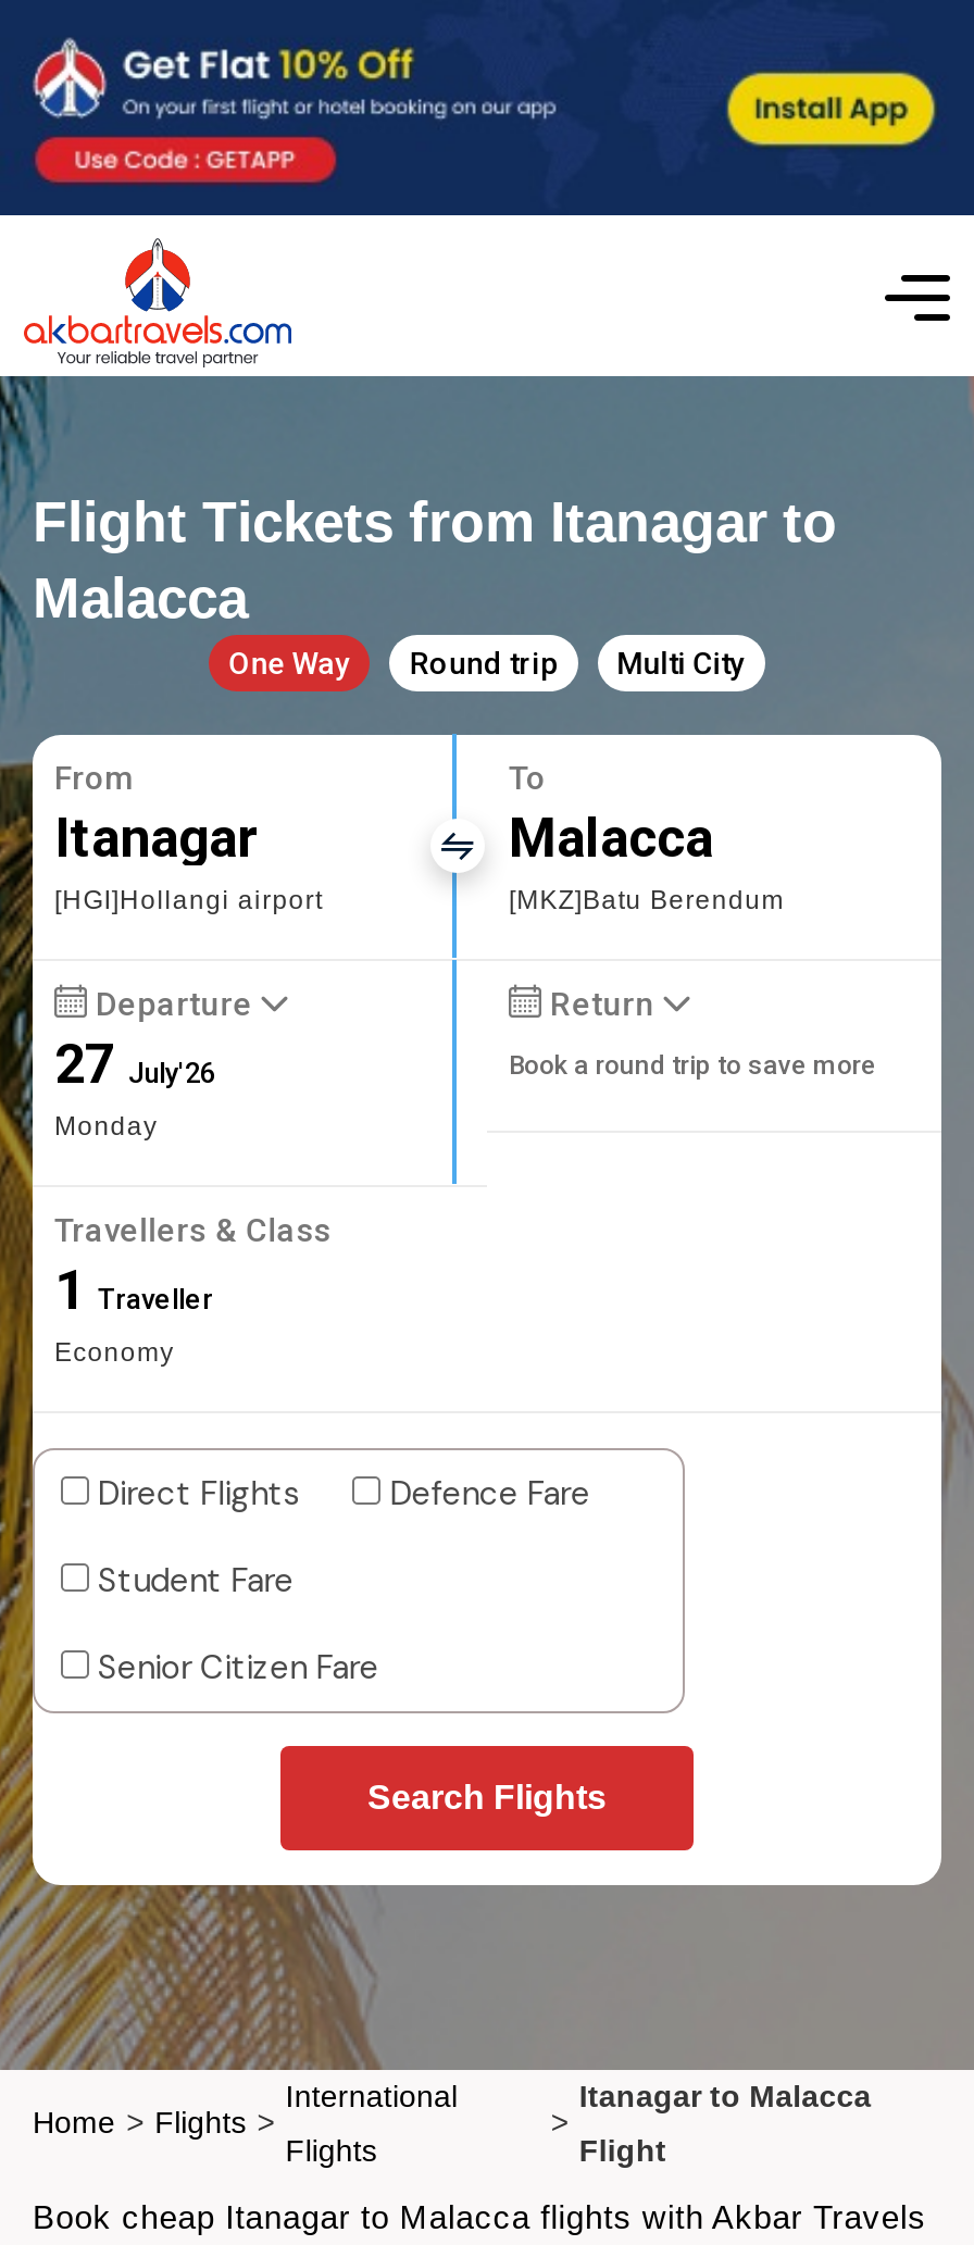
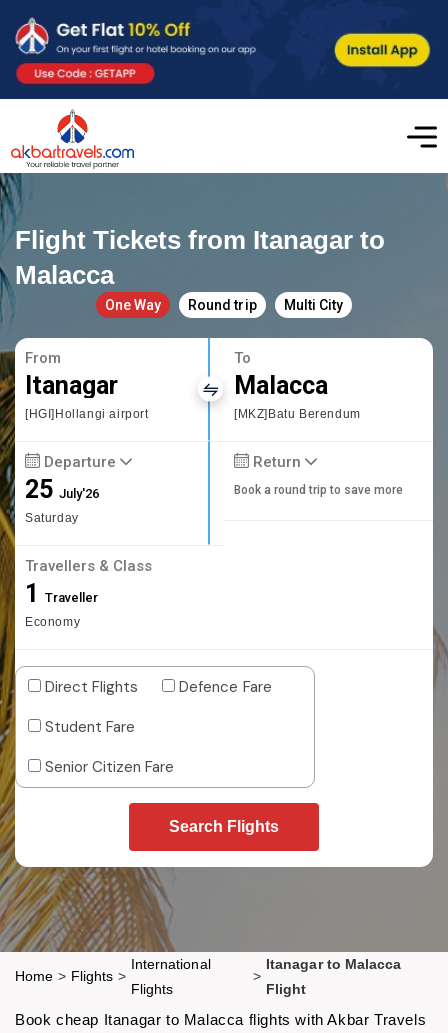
[54,1033,215,1141] 27 July'26 | Monday -> [25,475,99,525] 25 July'26 | Saturday

